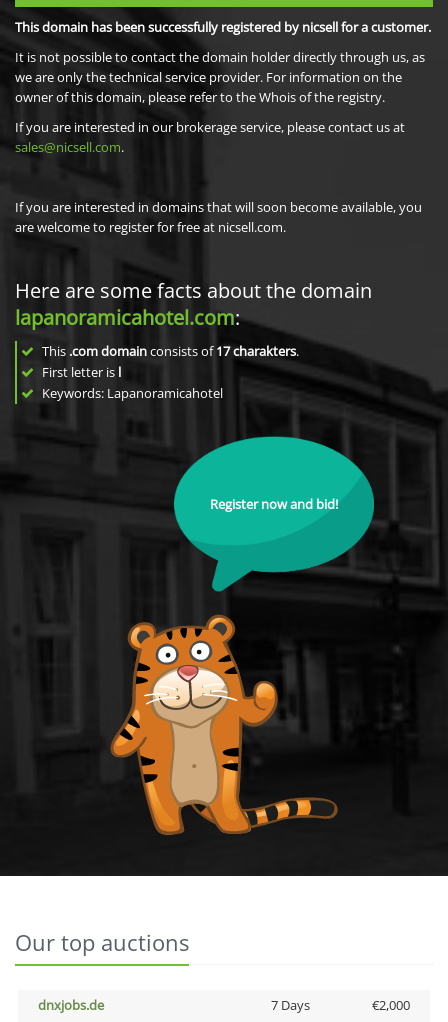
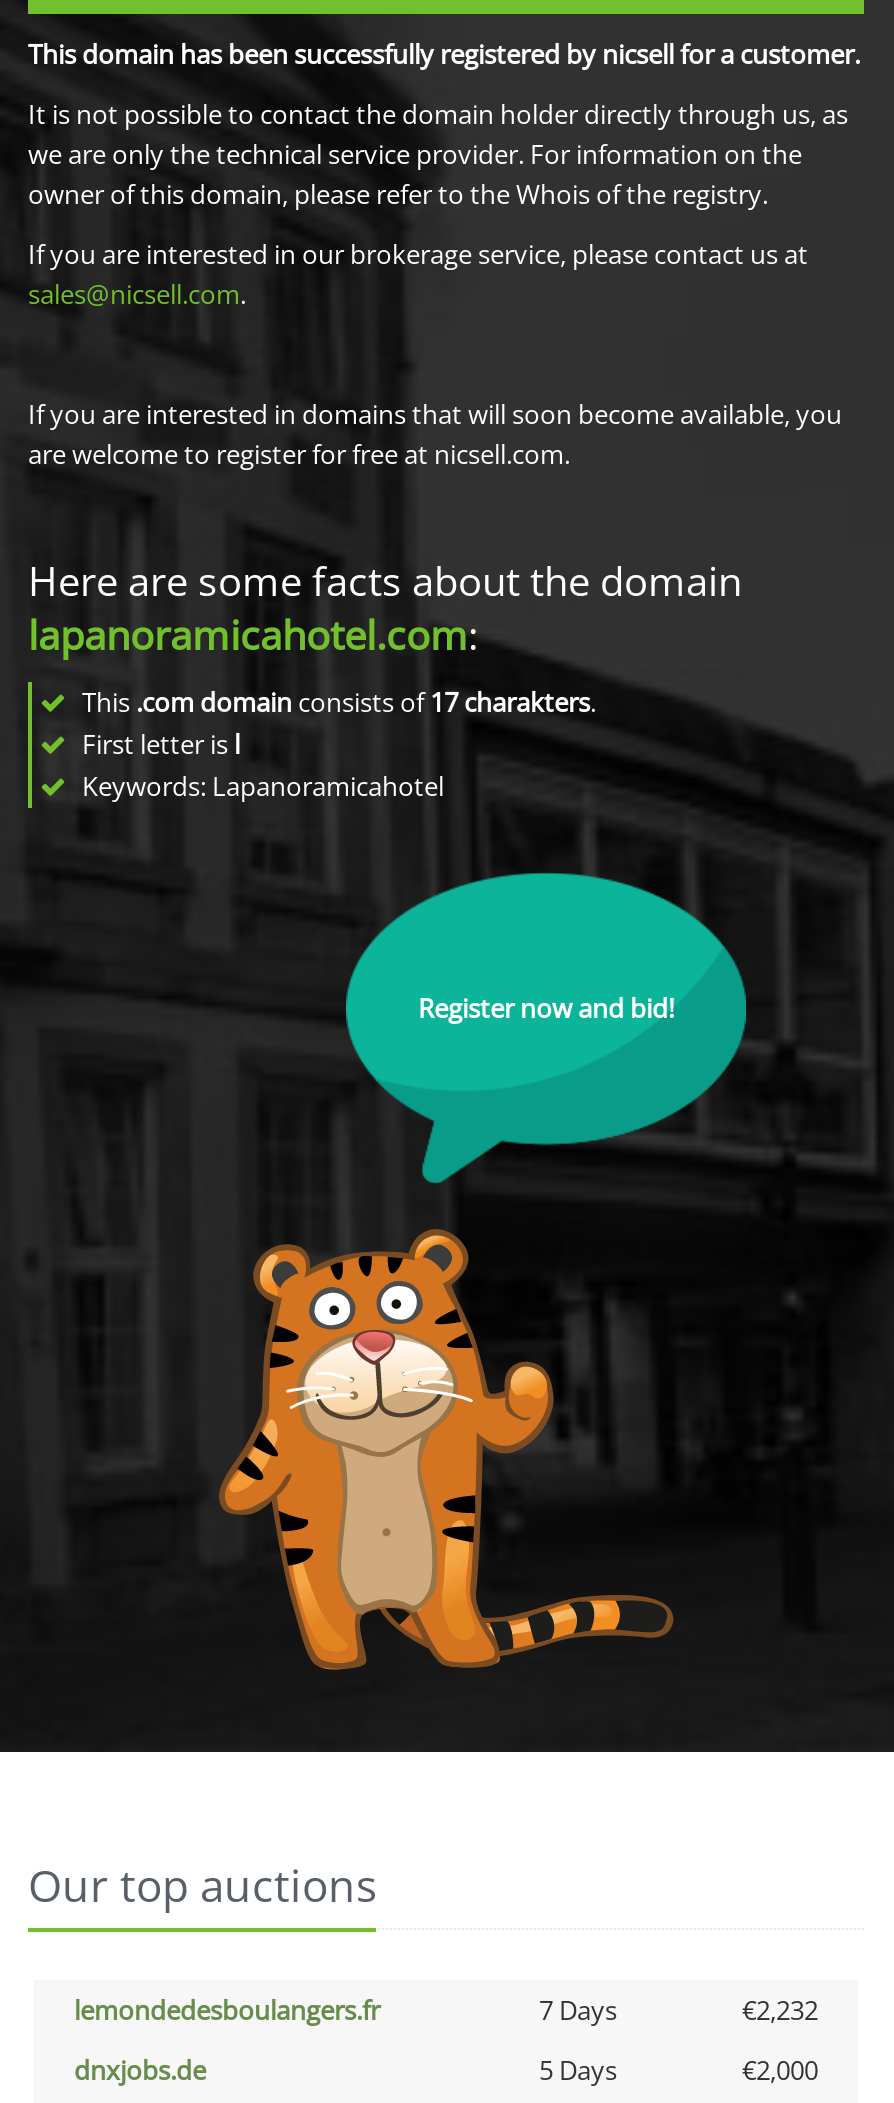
none -> [74,1992,818,2028] lemondedesboulangers.fr | 7 Days | €2,232
[270,996,309,1014] 7 Days -> [539,2052,617,2088] 5 Days

